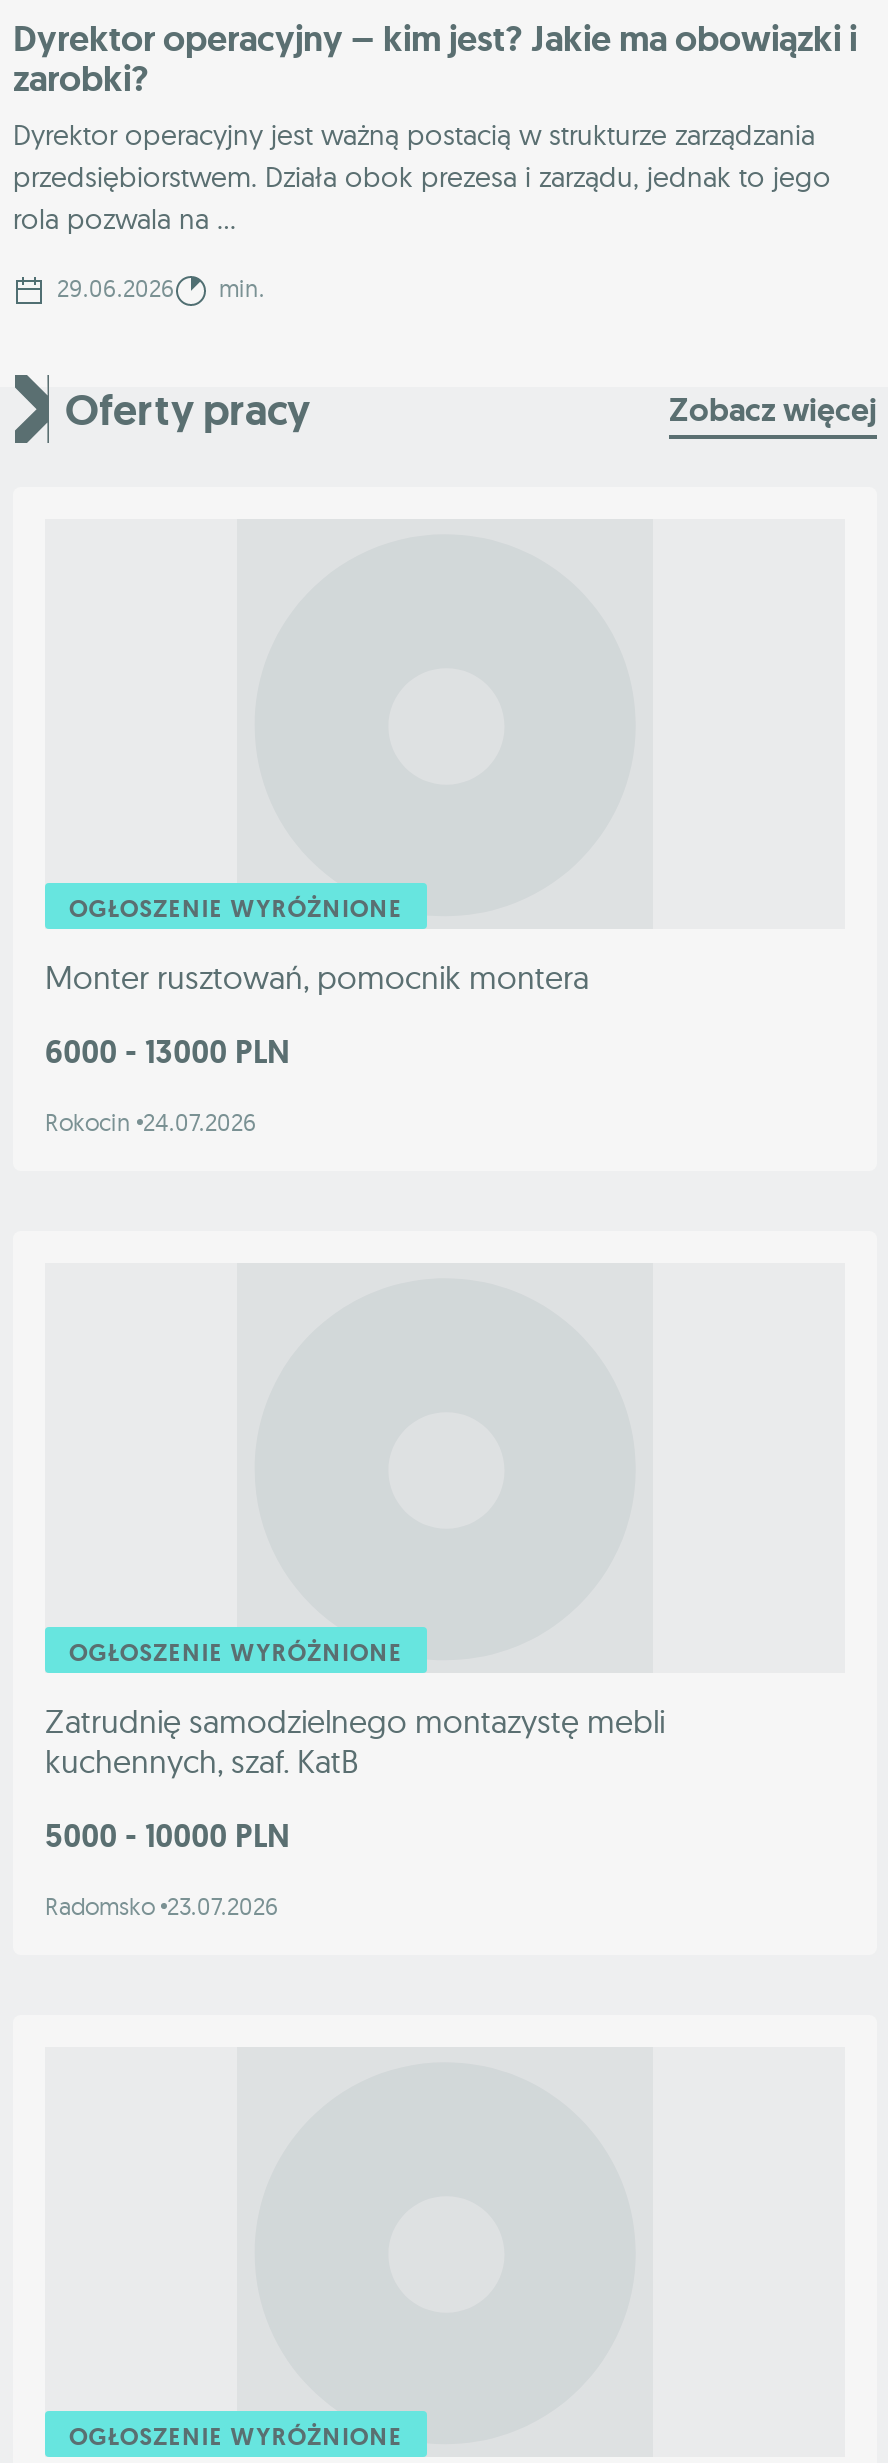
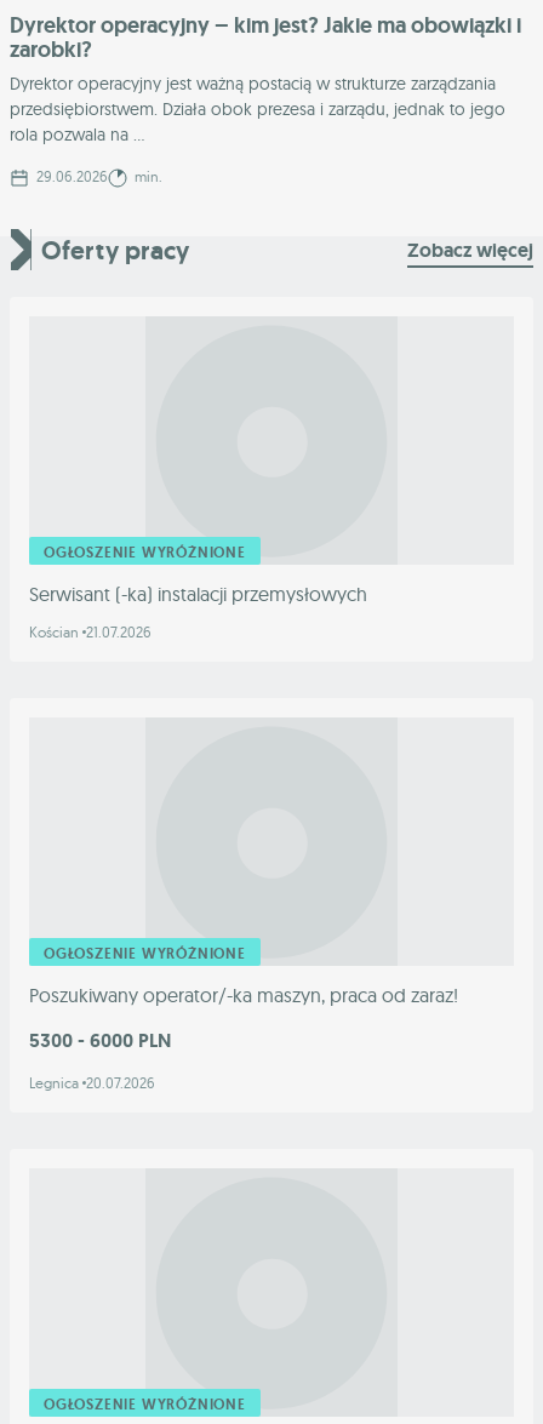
[45,957,589,1137] Monter rusztowań, pomocnik montera | 6000 - 13000 PLN | Rokocin 24.07.2026 -> [29,581,367,641] Serwisant (-ka) instalacji przemysłowych | Kościan 21.07.2026
[45,1701,665,1781] Zatrudnię samodzielnego montazystę mebli | kuchennych, szaf. KatB -> [29,983,458,1007] Poszukiwany operator/-ka maszyn, praca od zaraz!
[45,1815,289,1857] 5000 - 10000 PLN -> [29,1027,171,1053] 5300 - 6000 PLN
[45,1891,279,1921] Radomsko 23.07.2026 -> [29,1074,155,1092] Legnica 20.07.2026

